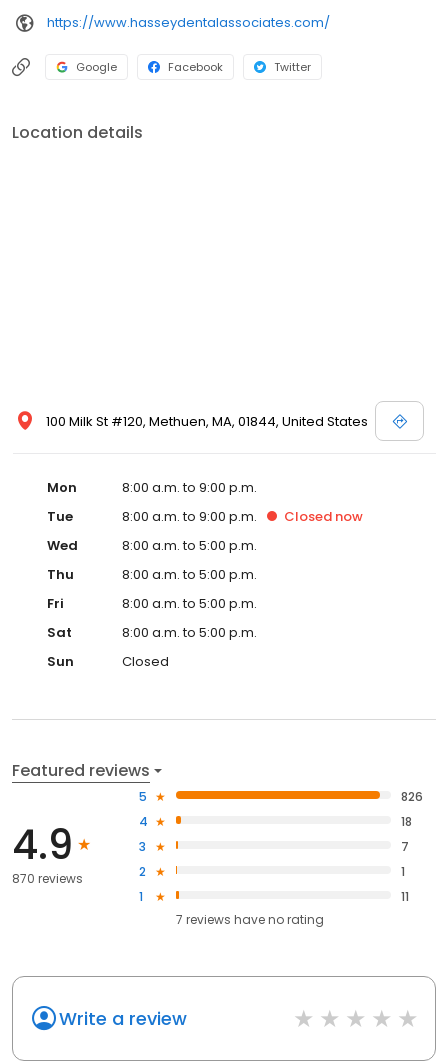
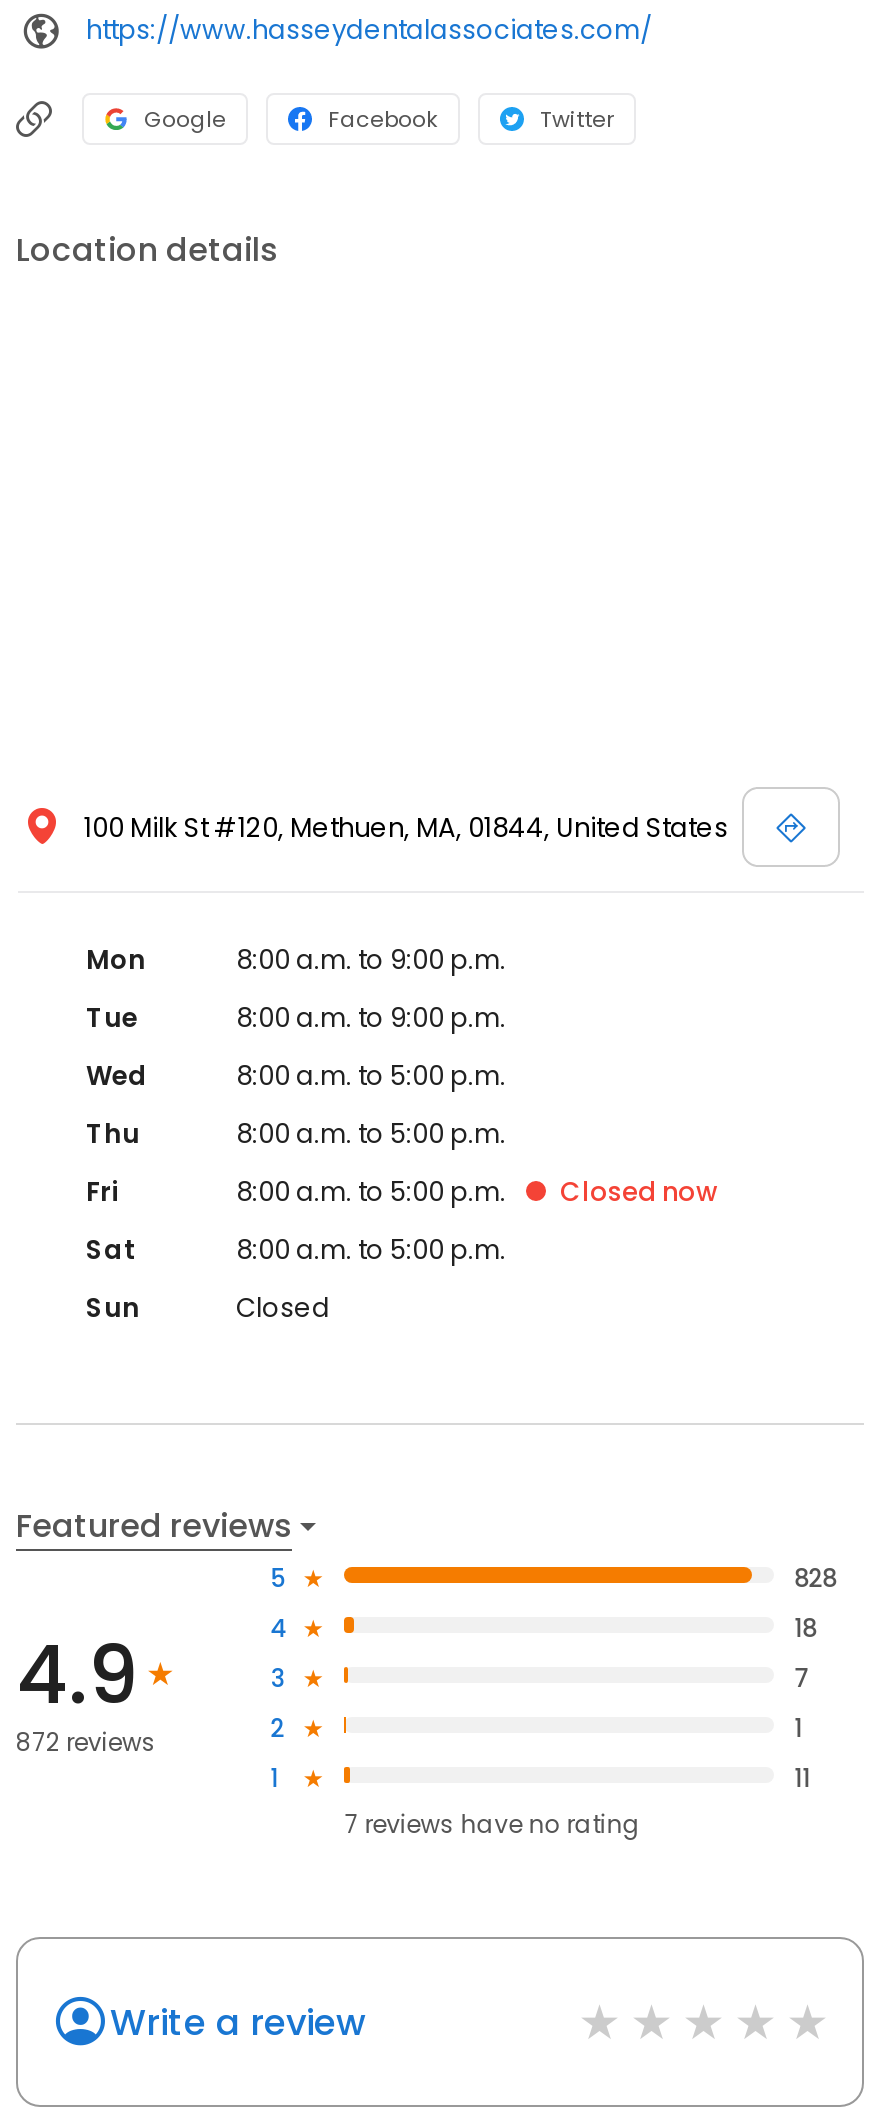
moved [284,507,363,526] -> [560,1173,718,1211]: Closed now
[401,788,423,805] 826 -> [794,1560,836,1594] 828
[12,870,83,887] 870 reviews -> [16,1726,156,1760] 872 reviews

